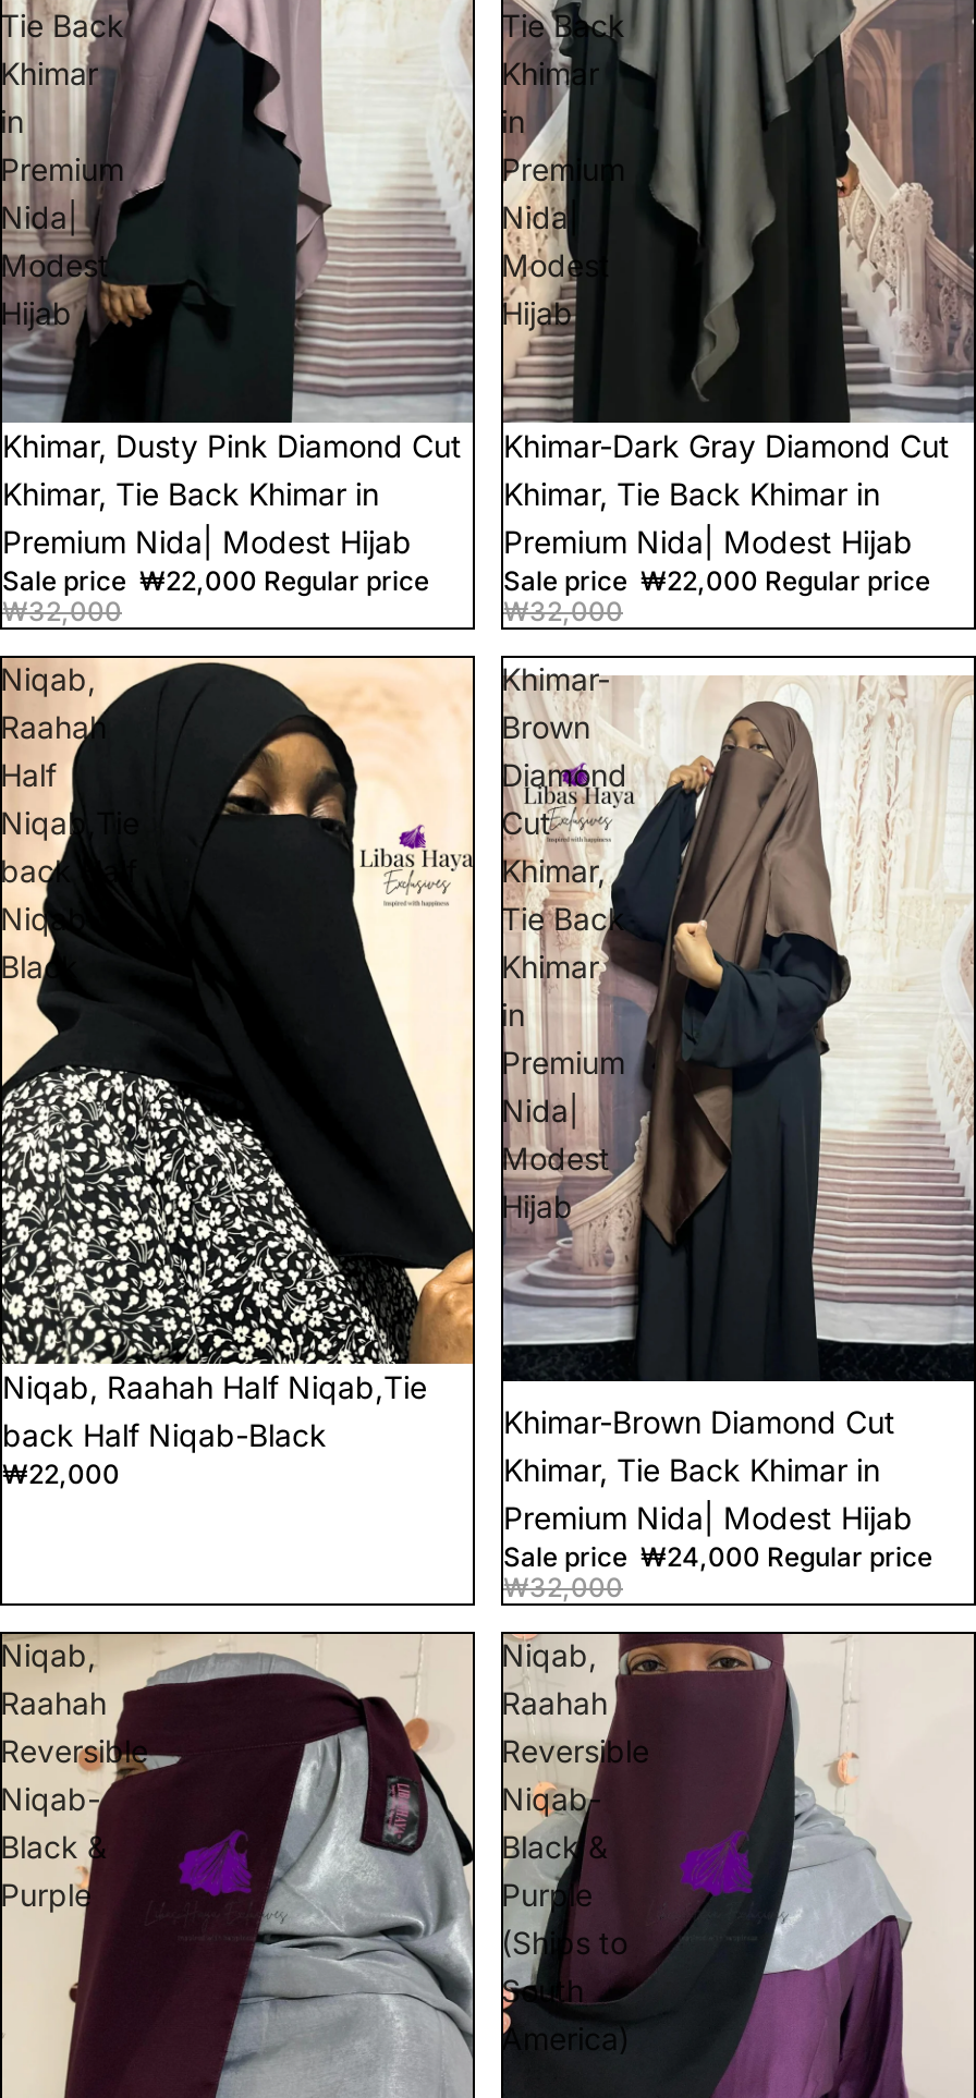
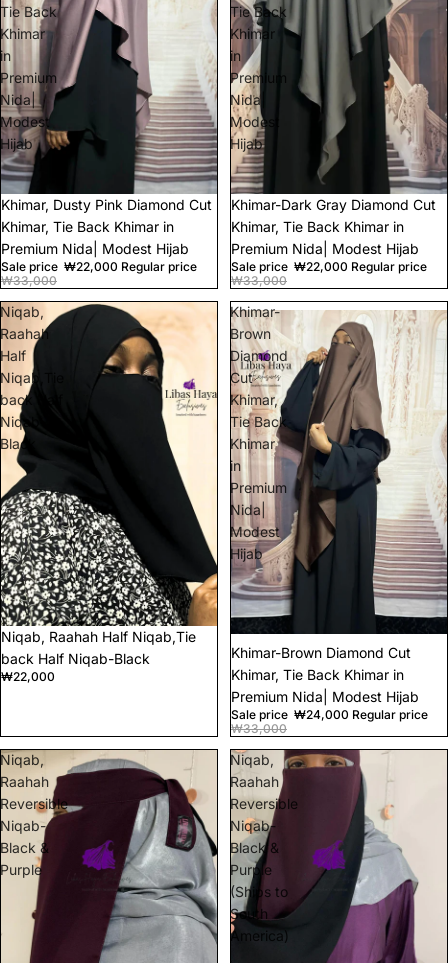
[2,595,122,627] ₩32,000 -> [1,273,57,288] ₩33,000
[503,595,623,627] ₩32,000 -> [231,273,287,288] ₩33,000
[503,1572,623,1605] ₩32,000 -> [231,721,287,736] ₩33,000

